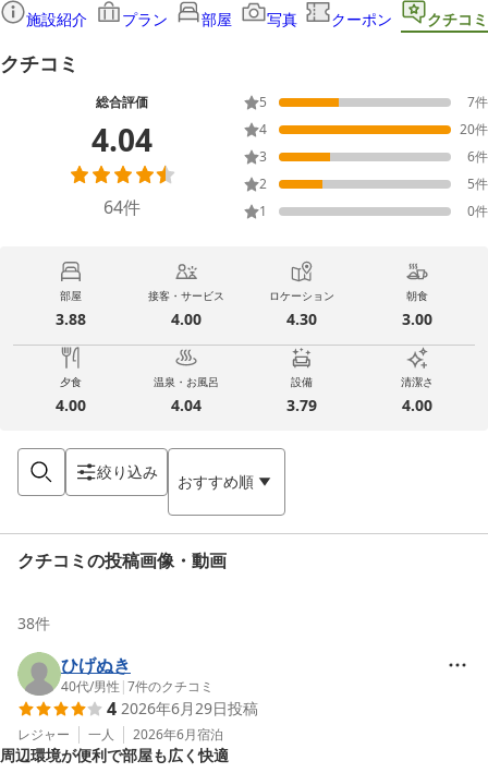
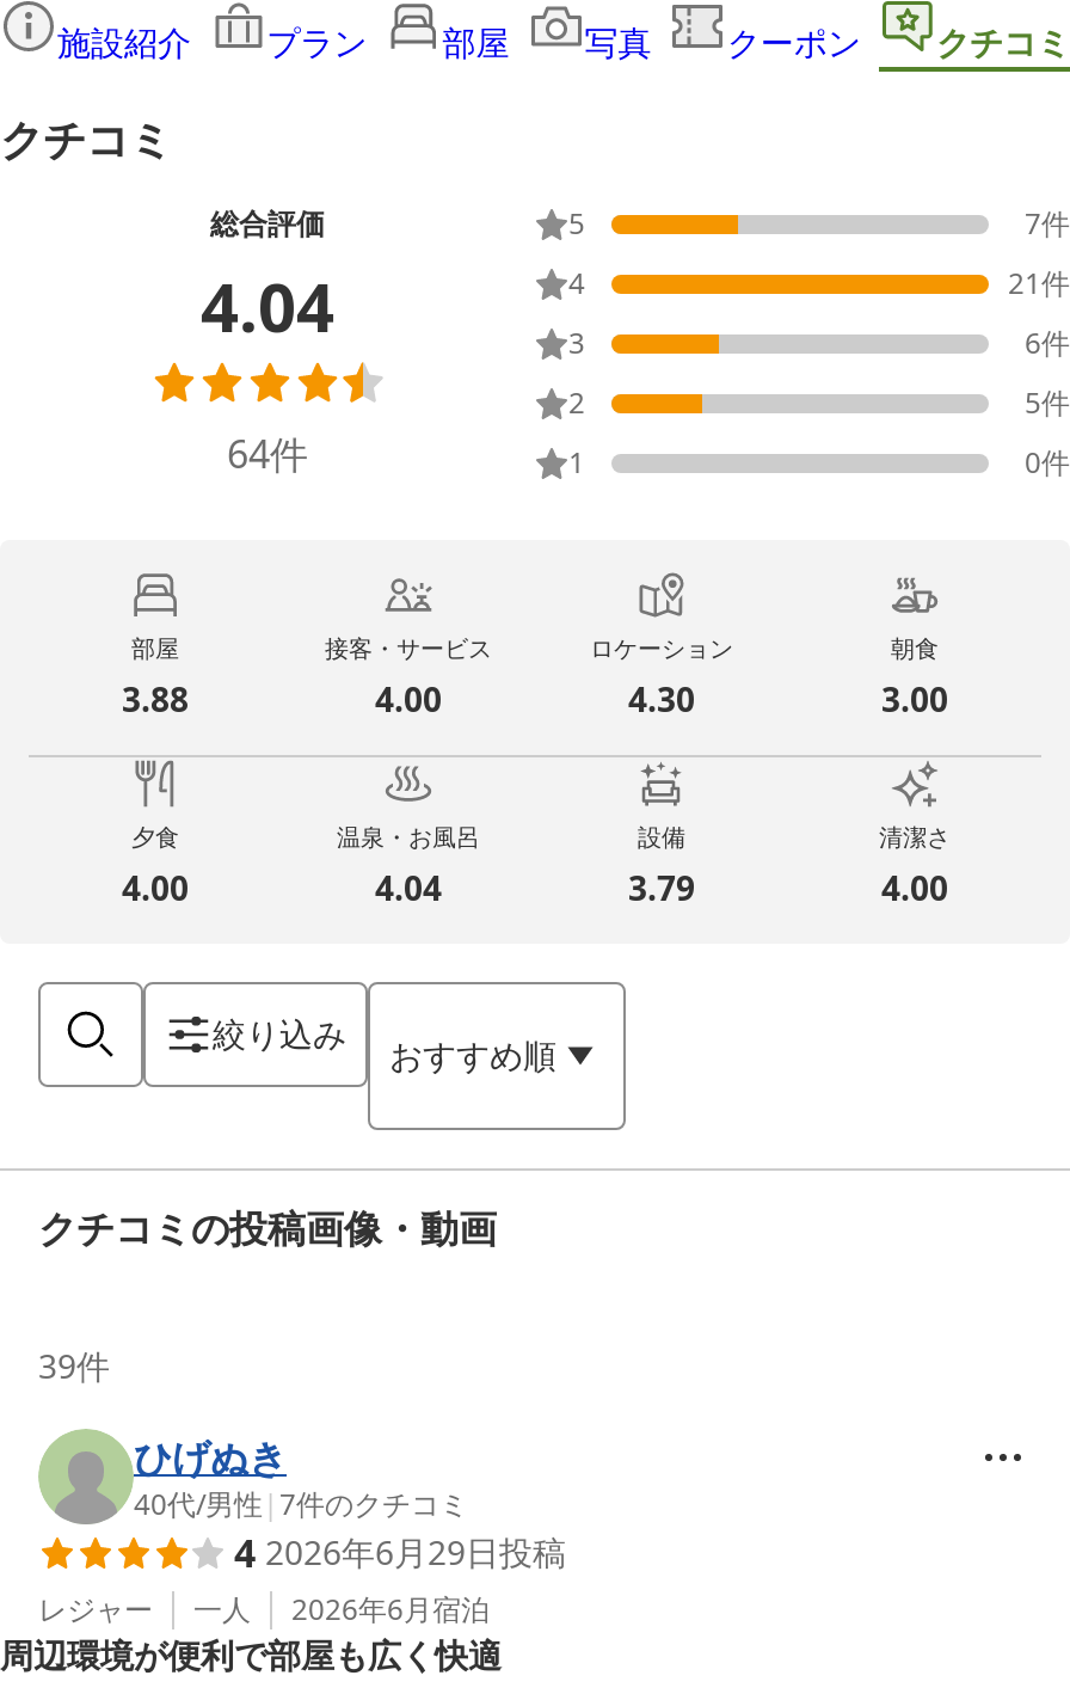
[460,120,488,139] 20件 -> [1008,263,1070,304] 21件
[17,613,50,633] 38件 -> [38,1343,110,1388] 39件

